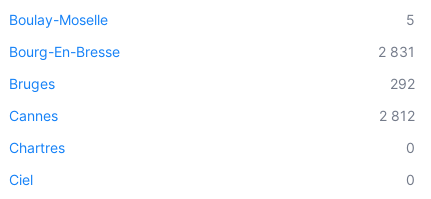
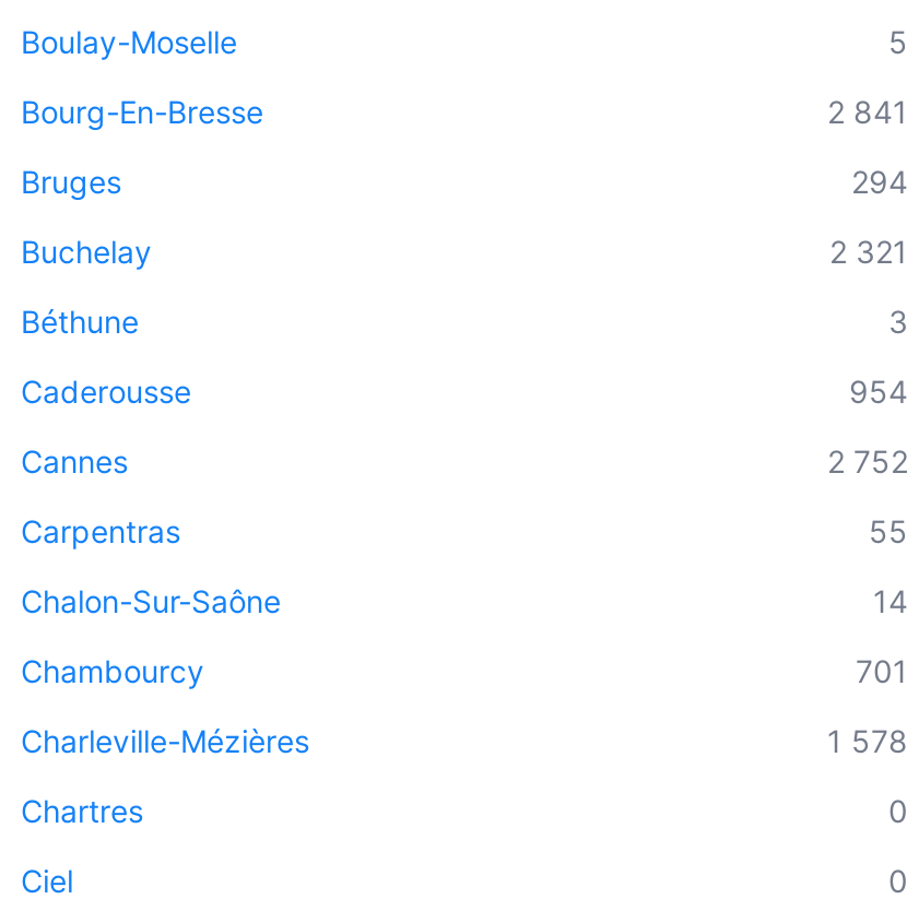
[378,43,415,60] 2 831 -> [827,92,908,129] 2 841
[390,75,415,92] 292 -> [21,162,908,409] 294 | Buchelay | 2 321 | Béthune | 3 | Caderousse | 954
[379,107,415,124] 2 812 -> [21,442,908,758] 2 752 | Carpentras | 55 | Chalon-Sur-Saône | 14 | Chambourcy | 701 | Charleville-Mézières | 1 578

